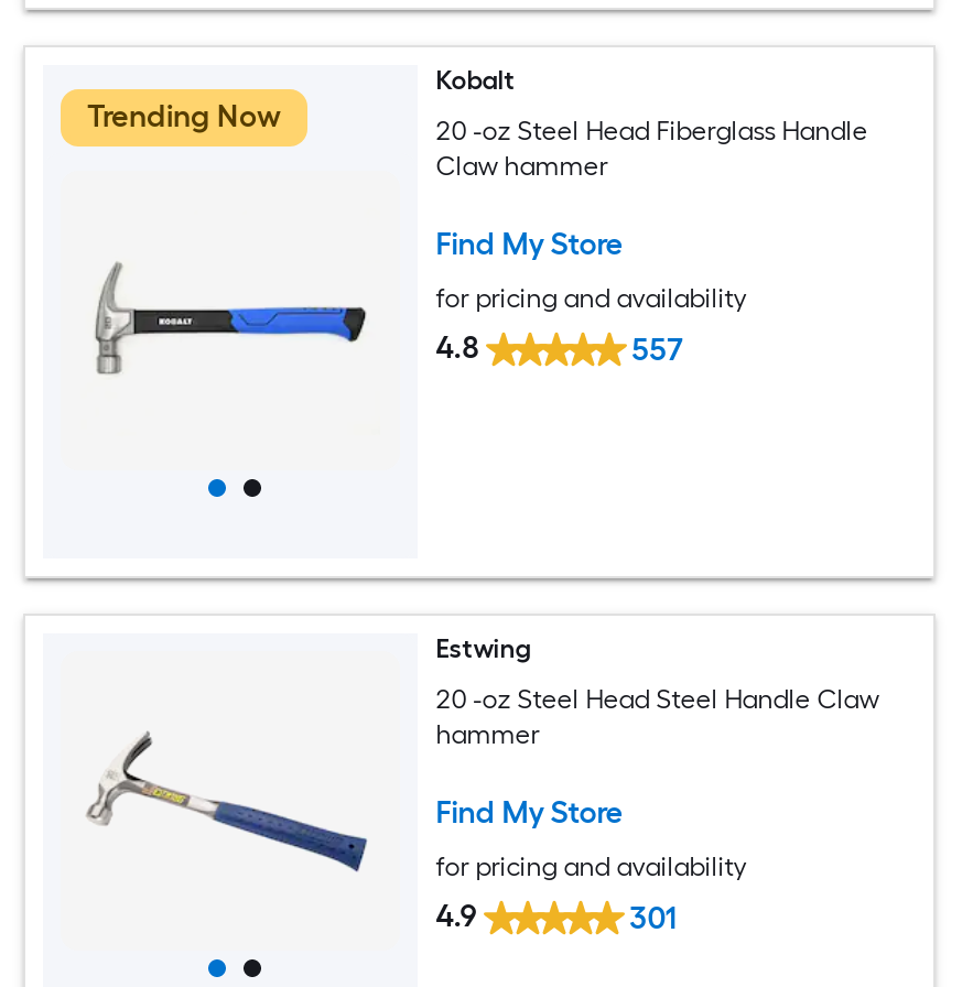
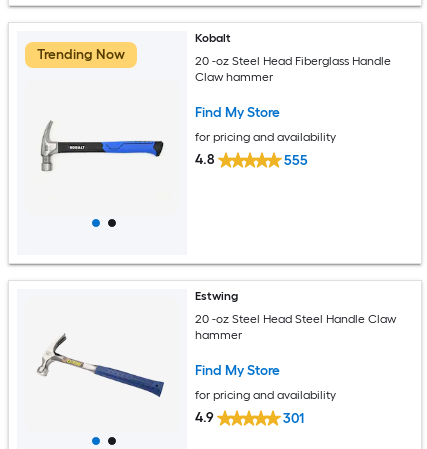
[632,331,683,368] 557 -> [284,152,308,169] 555

